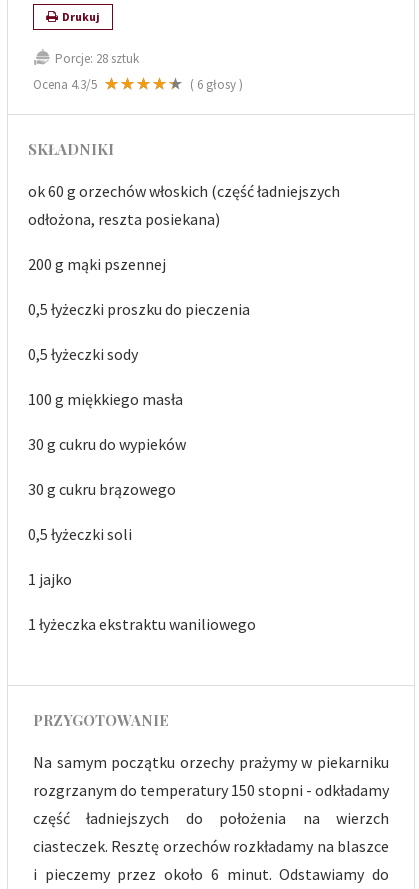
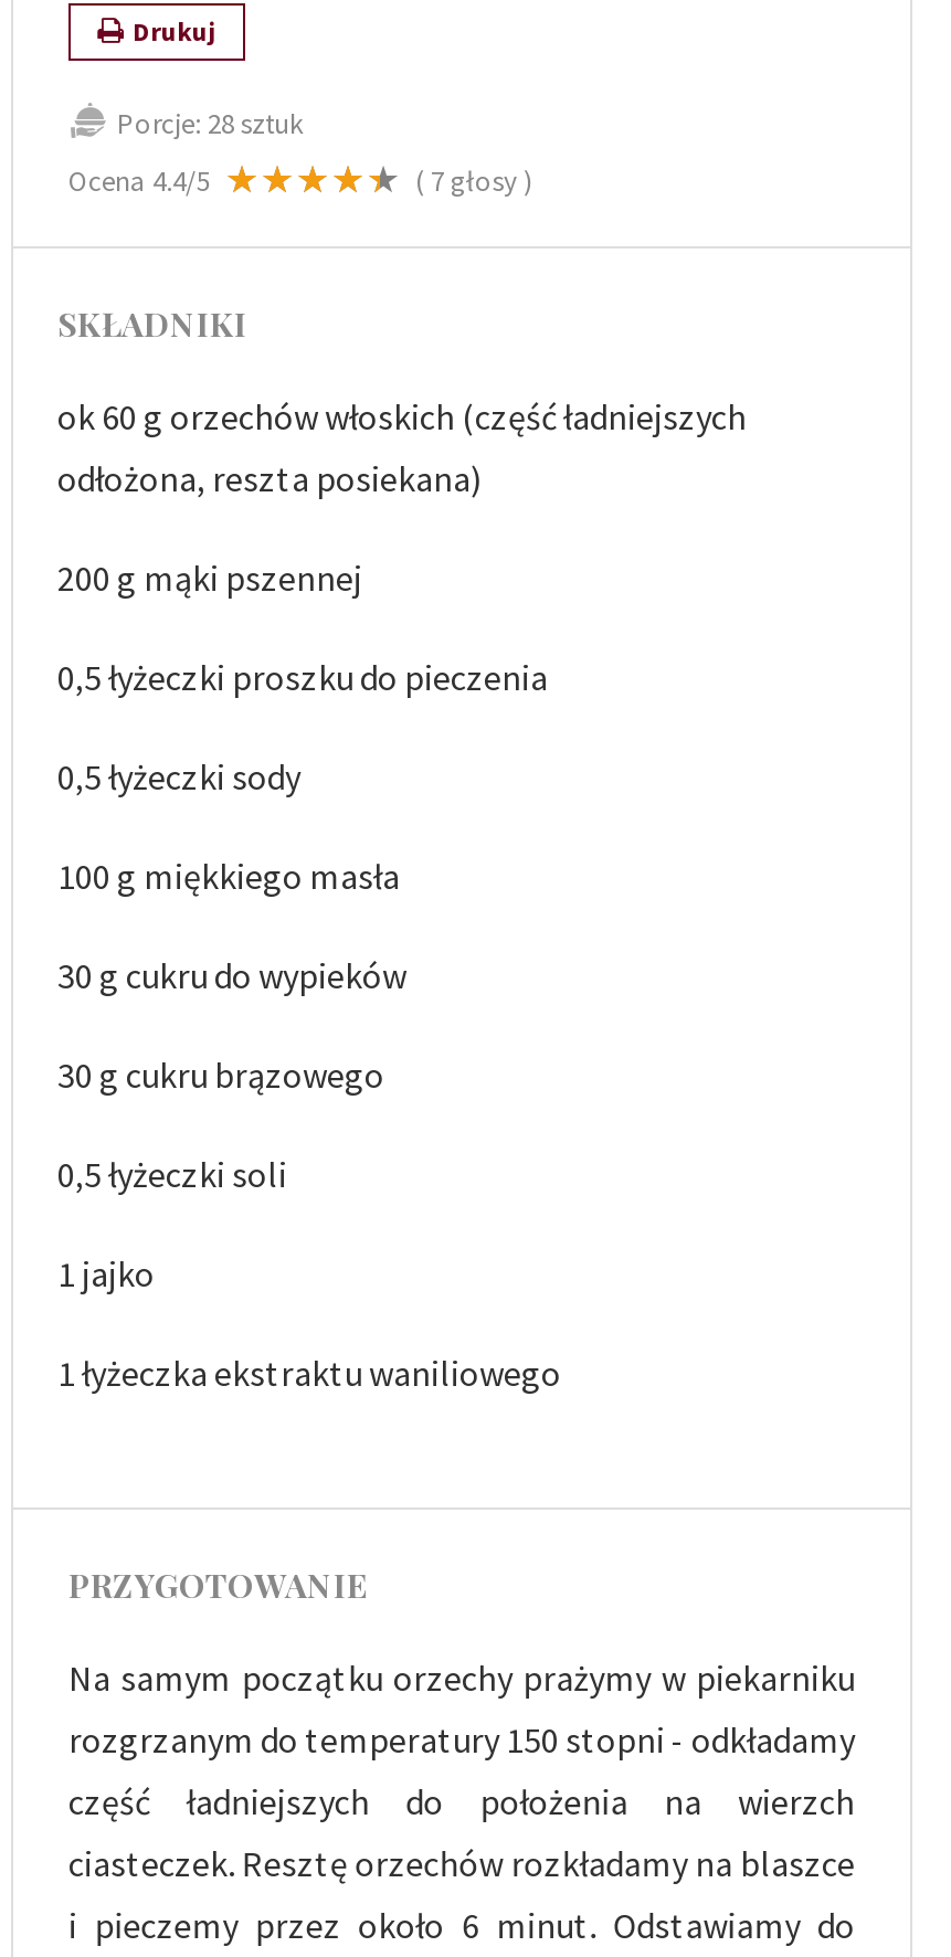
[33,75,100,92] Ocena 4.3/5 -> [68,161,216,199] Ocena 4.4/5
[190,75,243,92] (6 głosy ) -> [415,161,532,199] (7 głosy )

